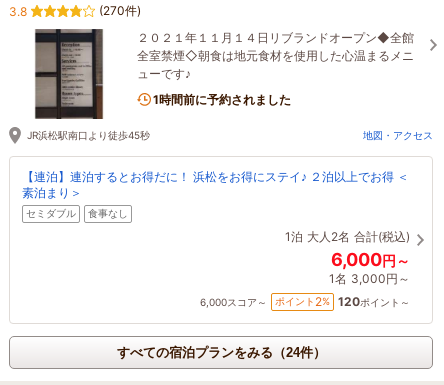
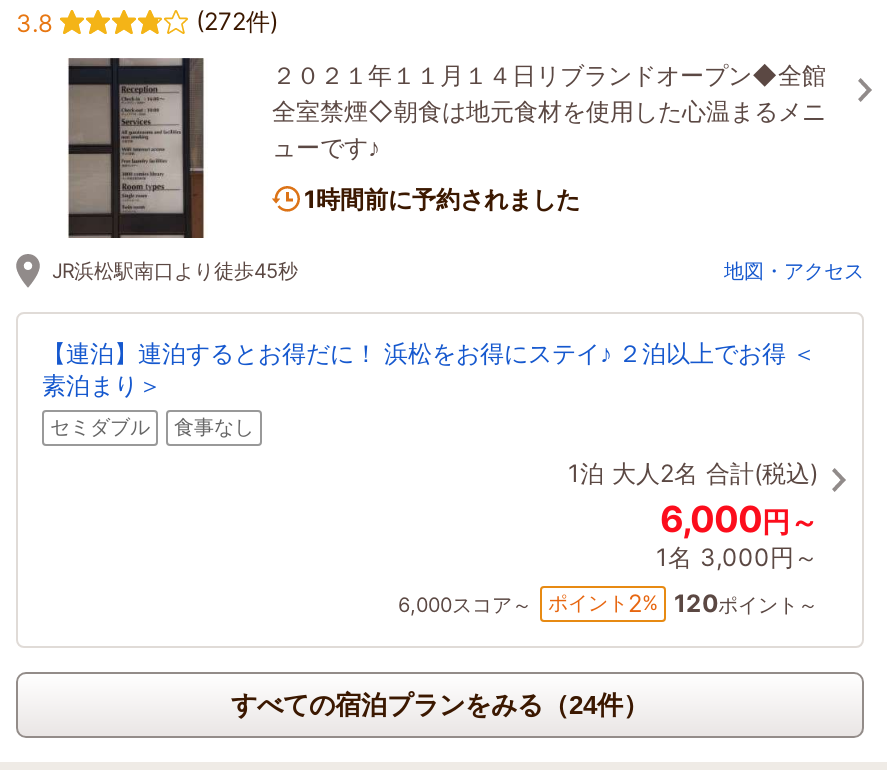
[99,3,141,18] (270件) -> [196,5,278,35] (272件)

